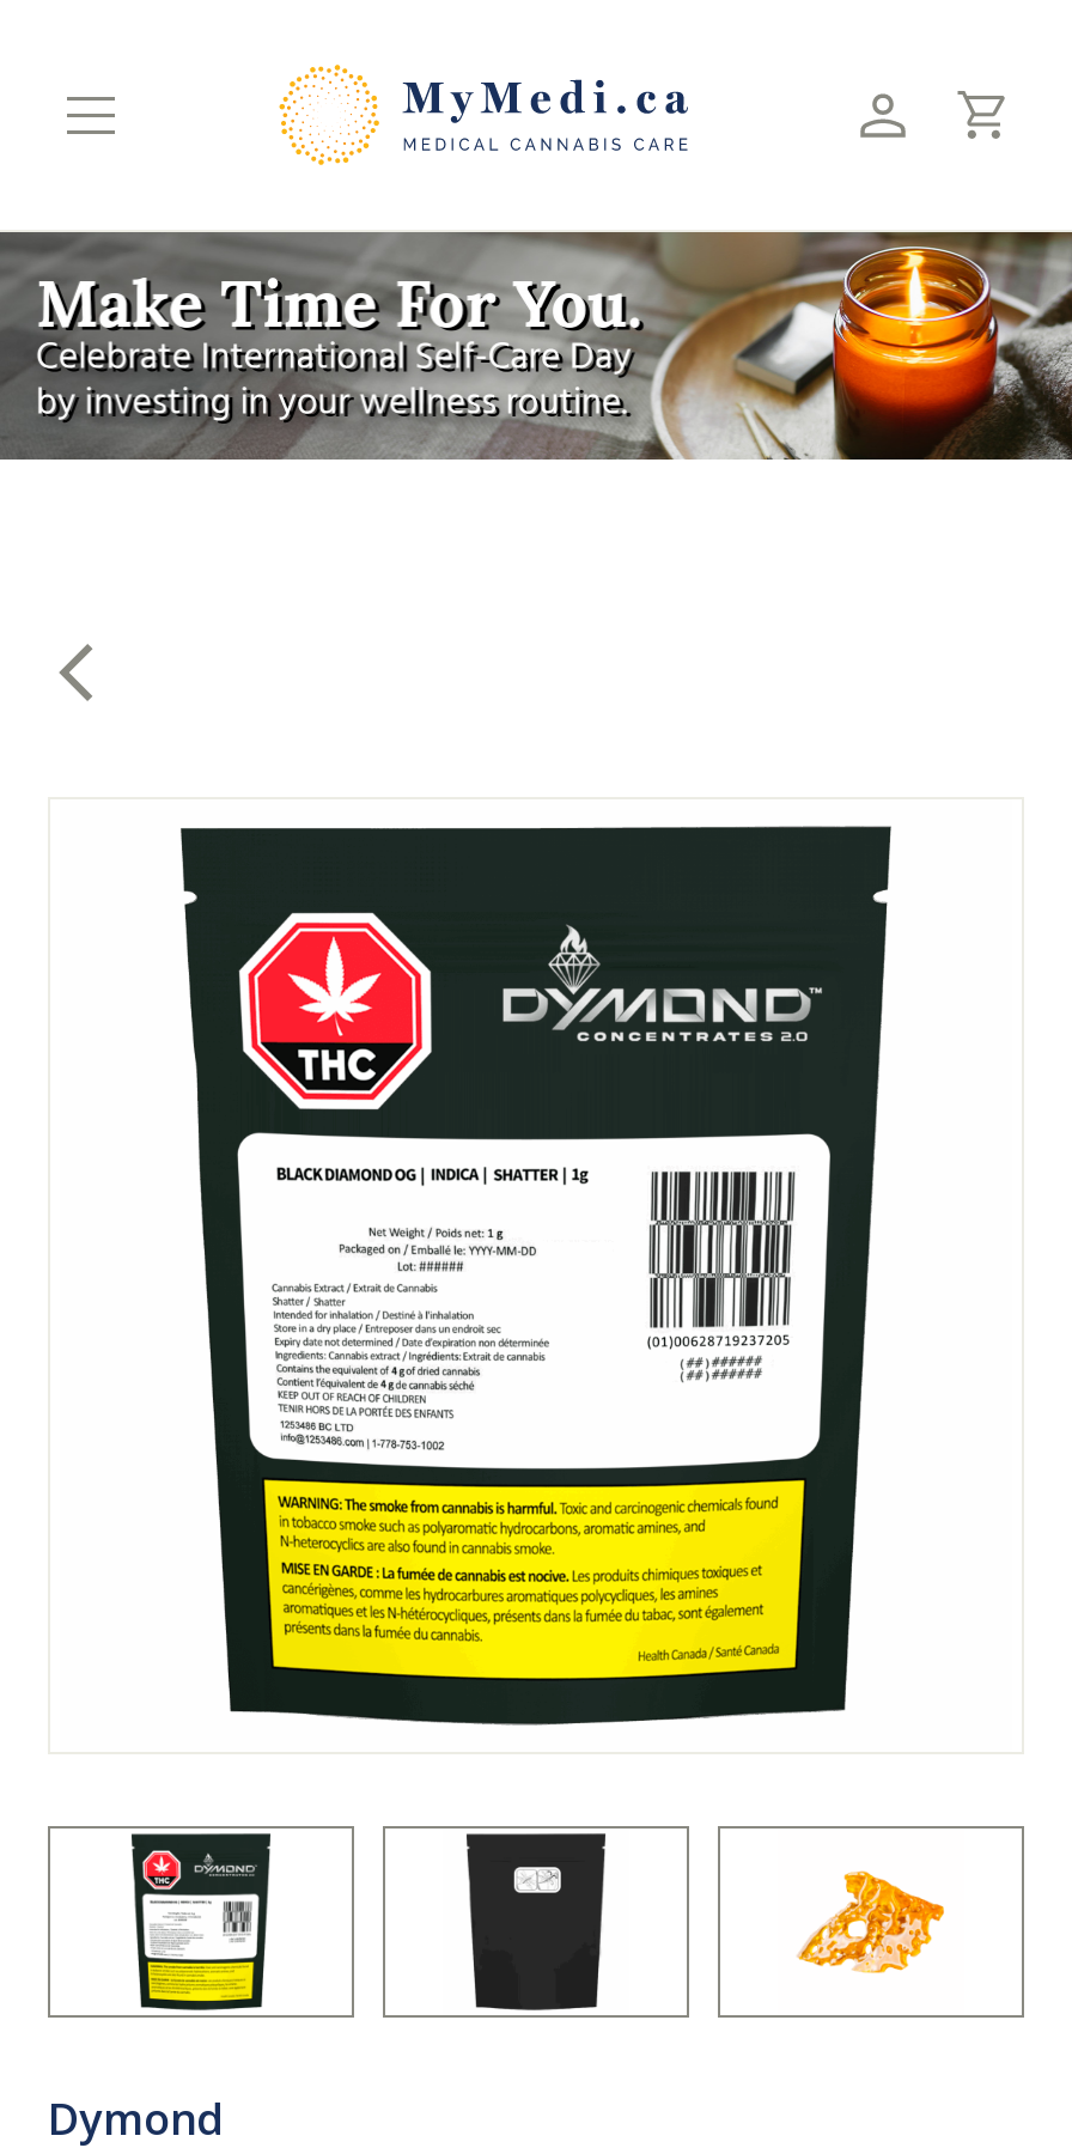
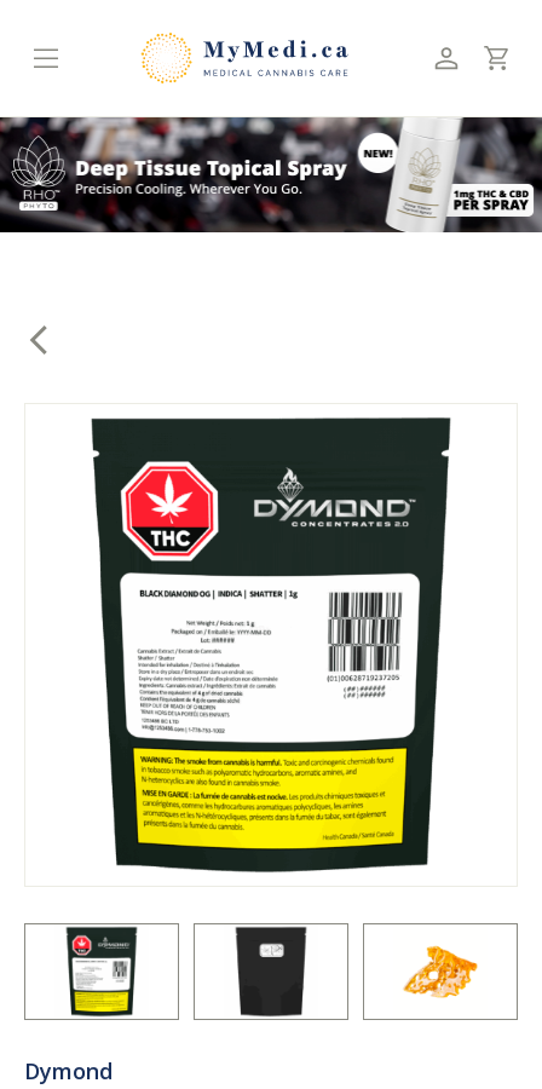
[7,230,1065,462] [image] -> [4,117,538,234] [image]

